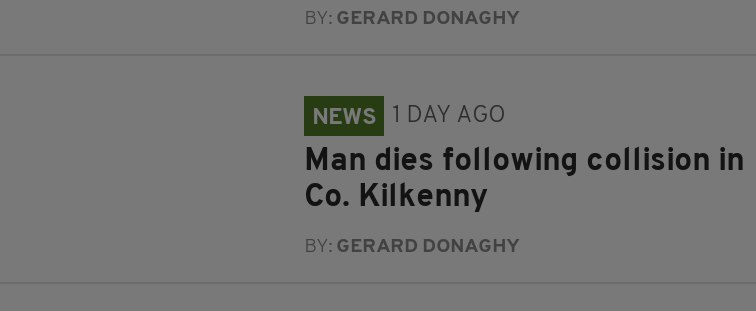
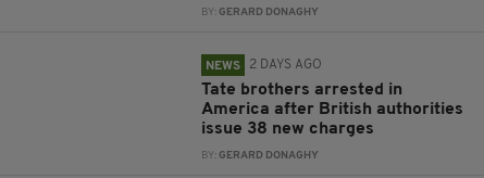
[312,103,506,129] NEWS 1 DAY AGO -> [206,58,322,72] NEWS 2 DAYS AGO
[304,145,744,213] Man dies following collision in | Co. Kilkenny -> [201,81,463,138] Tate brothers arrested in | America after British authorities | issue 38 new charges

